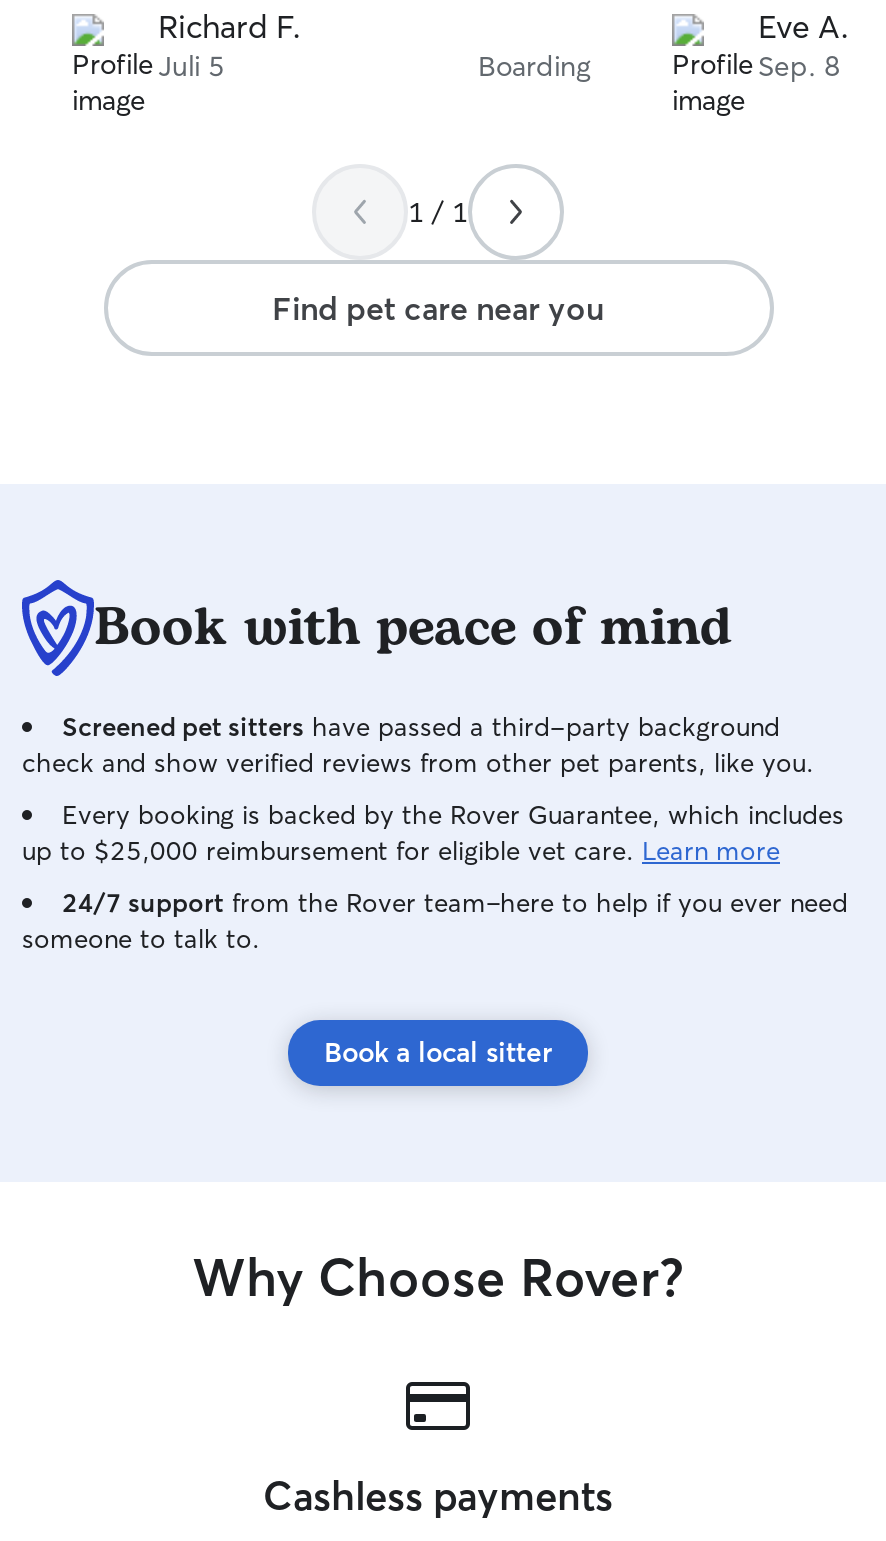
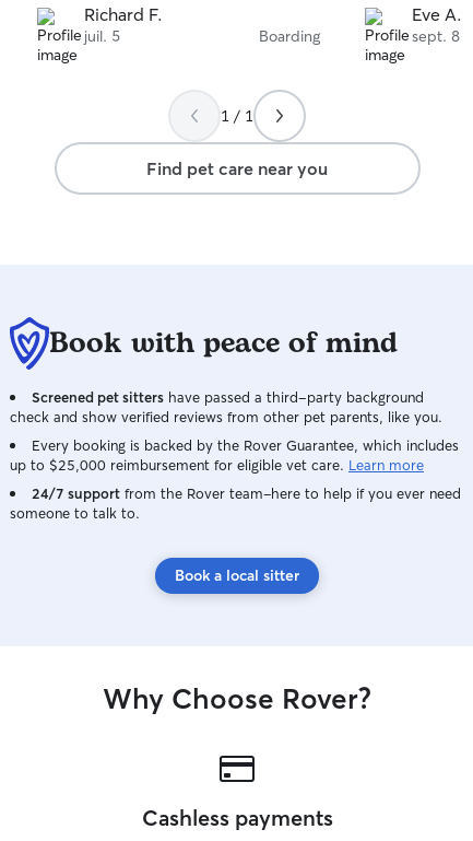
[158,48,224,84] Juli 5 -> [84,26,120,46] juil. 5
[758,48,840,84] Sep. 8 -> [412,26,460,46] sept. 8

